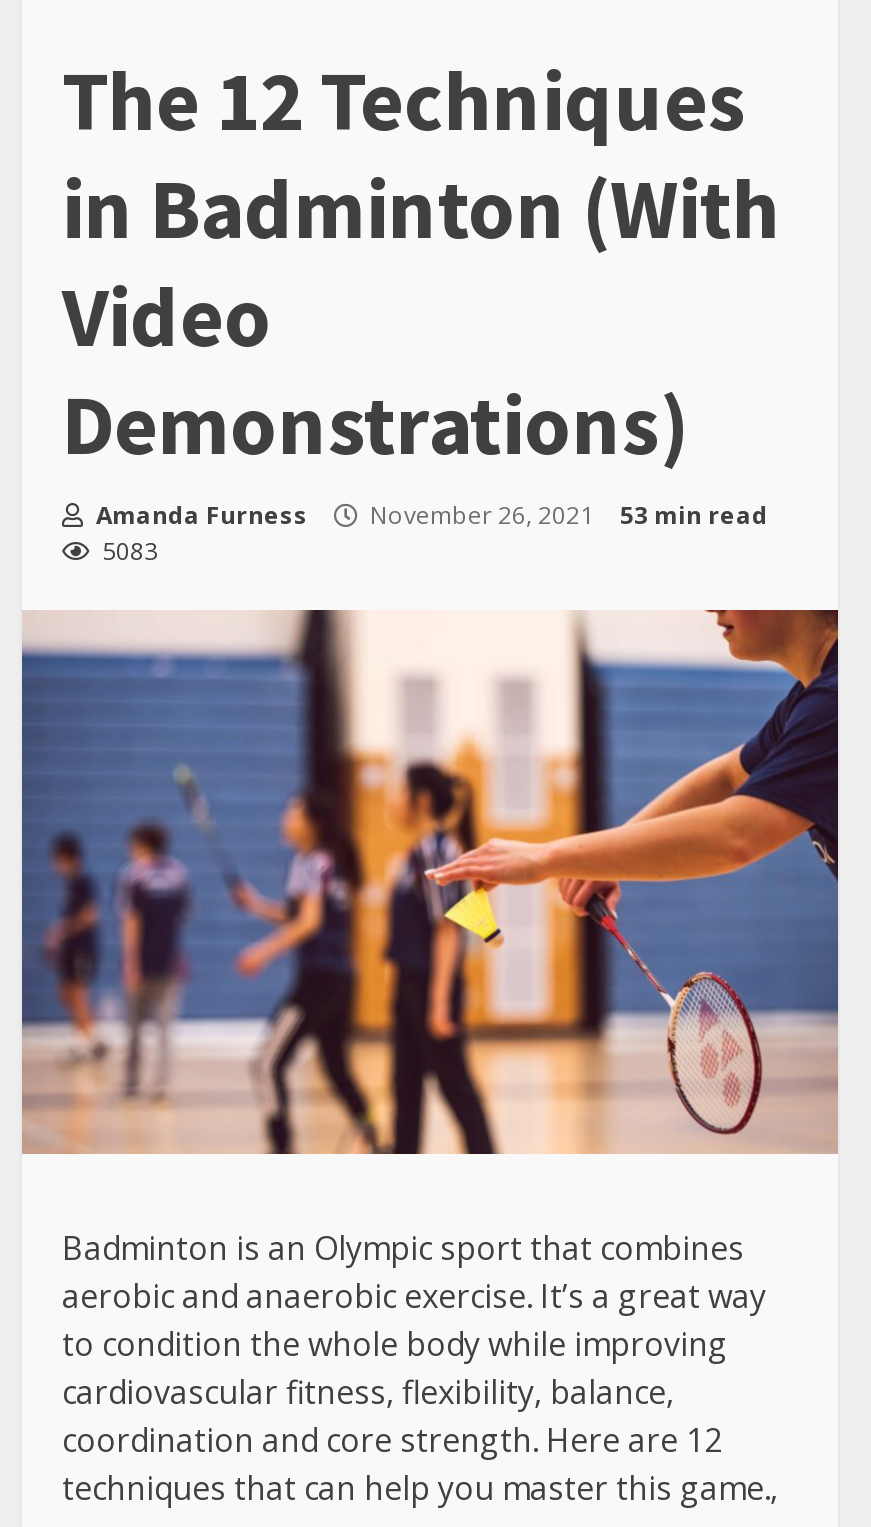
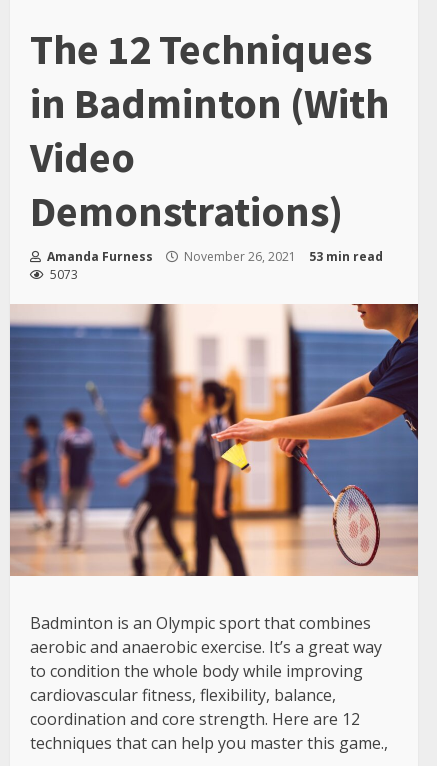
[102,534,158,568] 5083 -> [50,266,78,283] 5073

